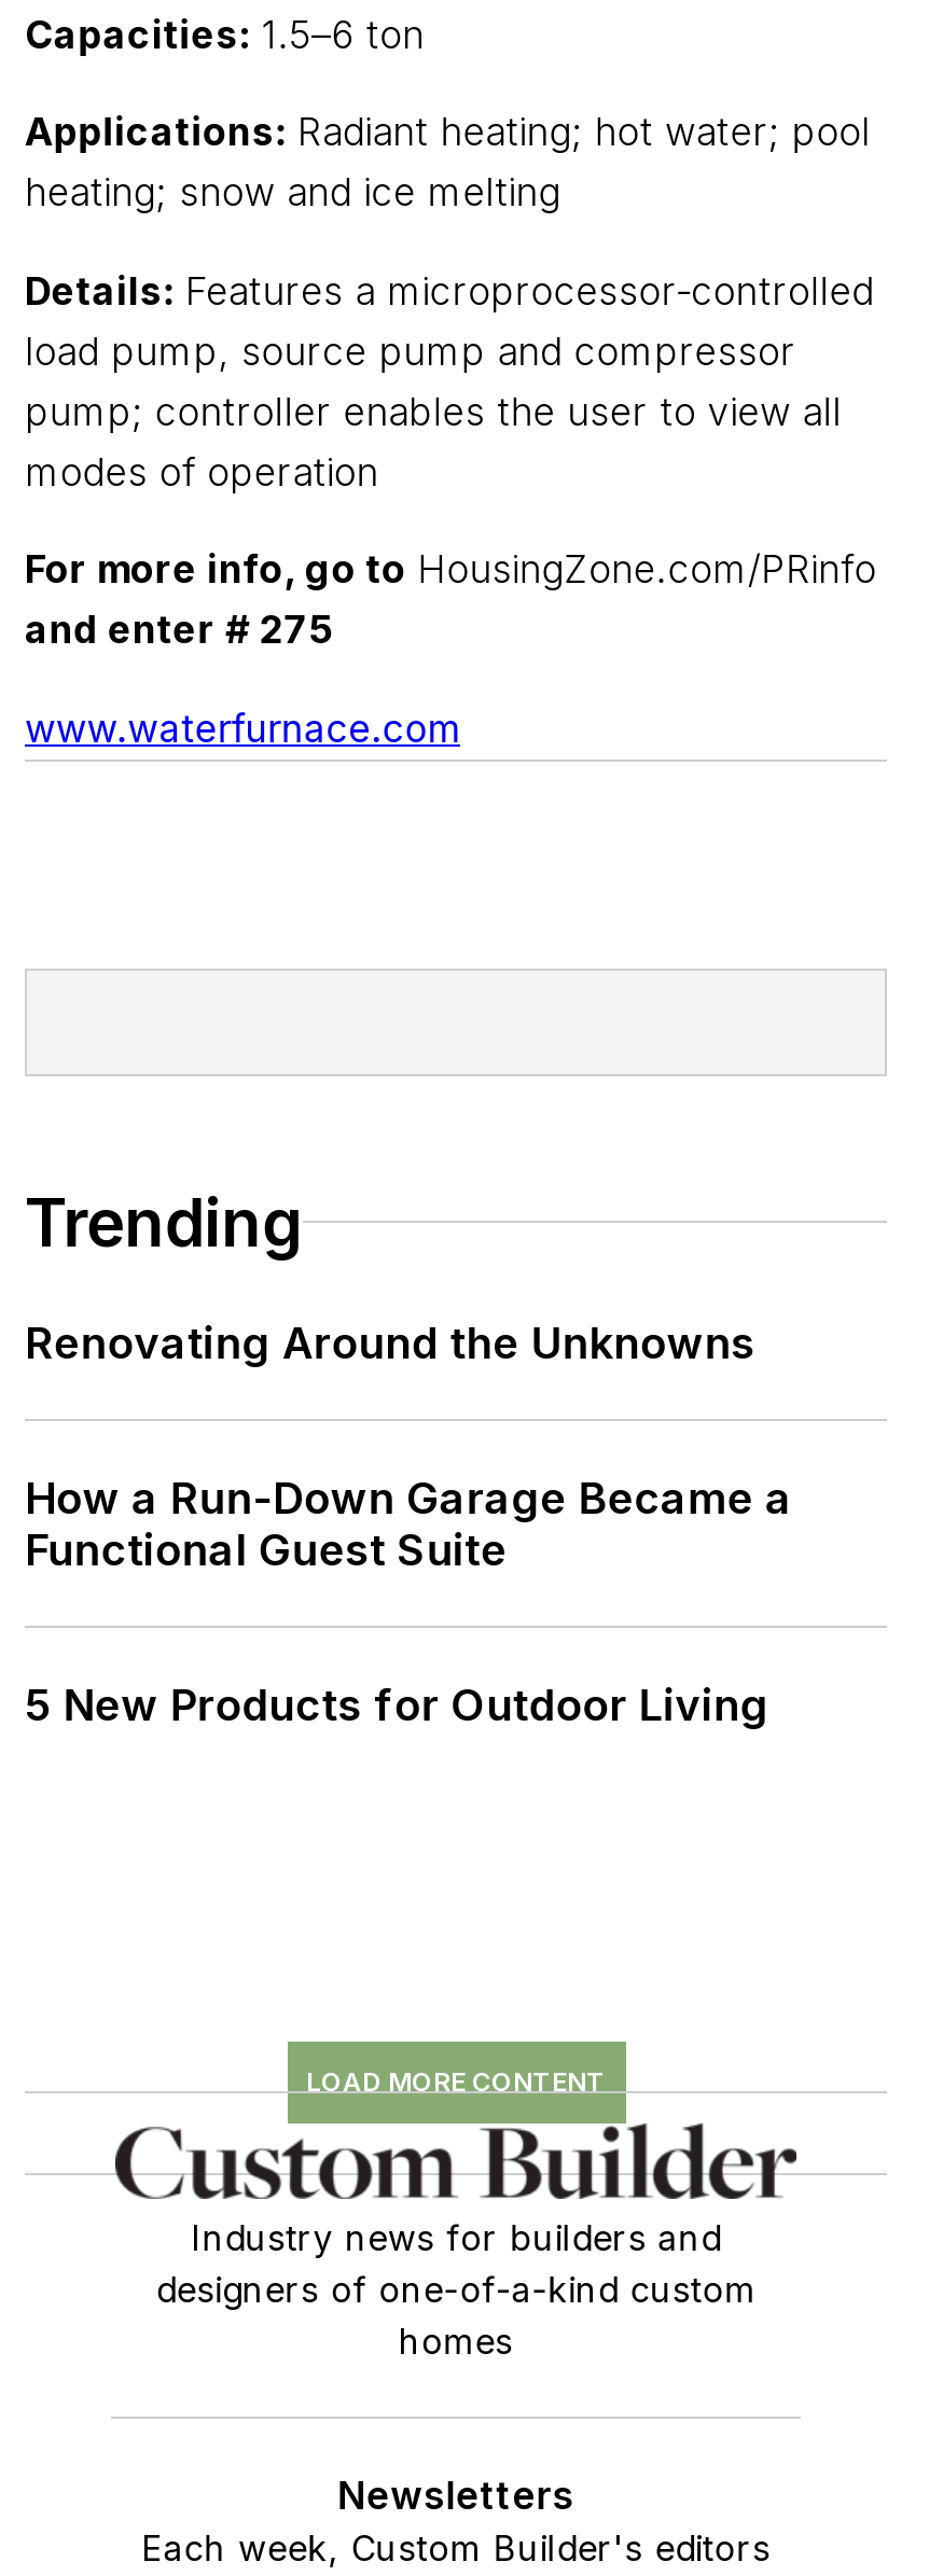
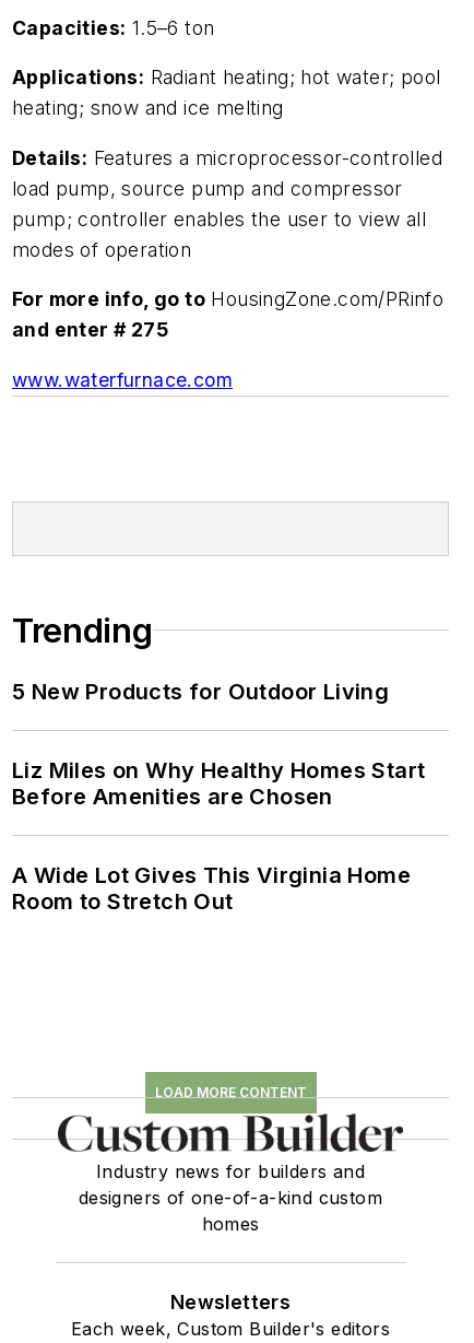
[25,1317,792,1576] Renovating Around the Unknowns | How a Run-Down Garage Became a | Functional Guest Suite -> none
moved [25,1679,769,1731] -> [12,678,389,705]: 5 New Products for Outdoor Living
none -> [12,757,425,915] Liz Miles on Why Healthy Homes Start | Before Amenities are Chosen | A Wide Lot Gives This Virginia Home | Room to Stretch Out

